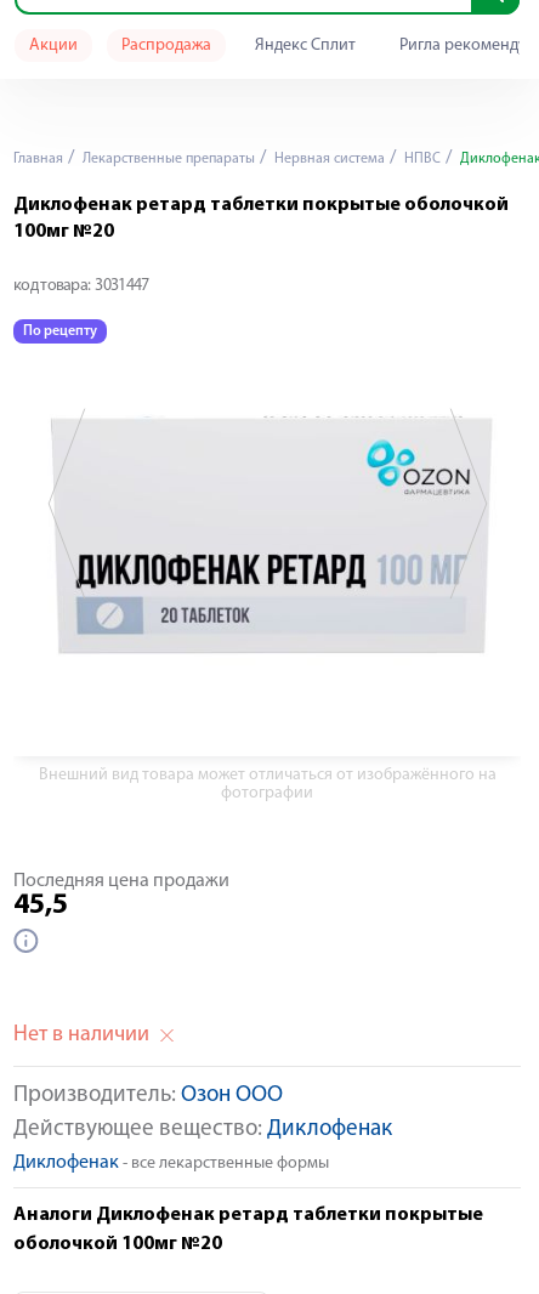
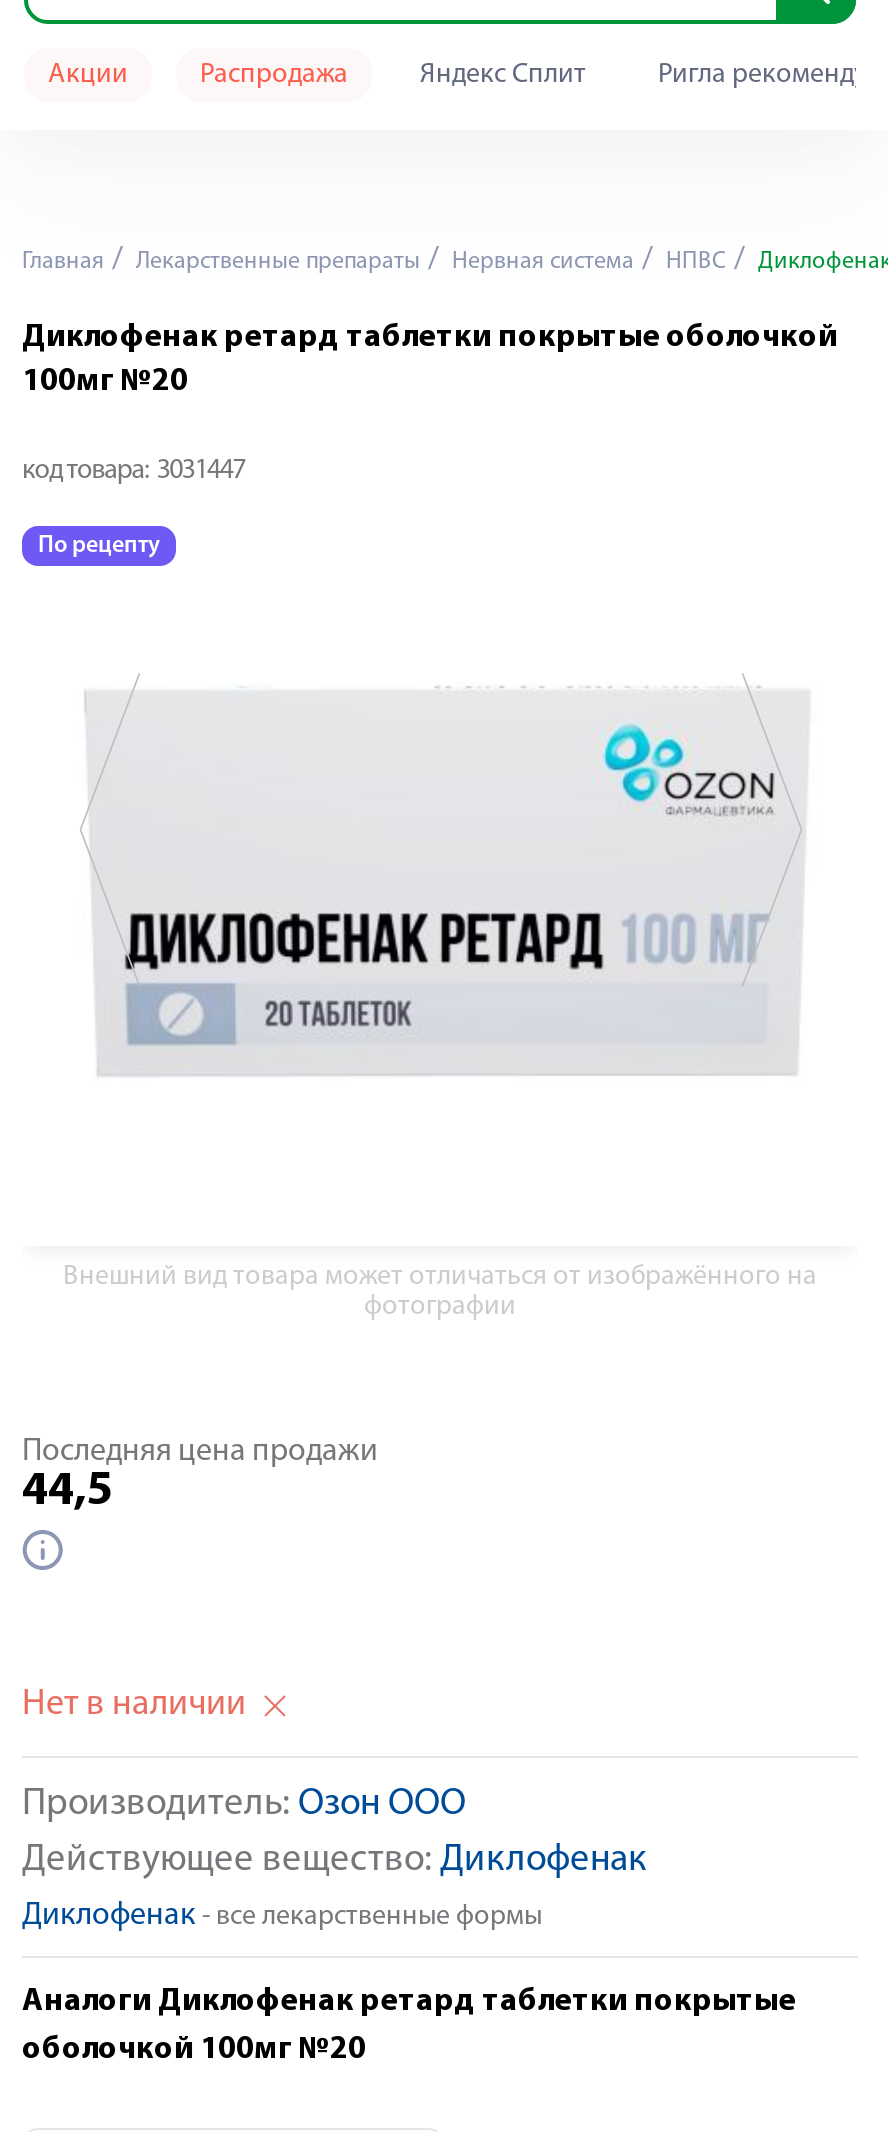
[13,891,68,920] 45,5 -> [22,1468,112,1516] 44,5

